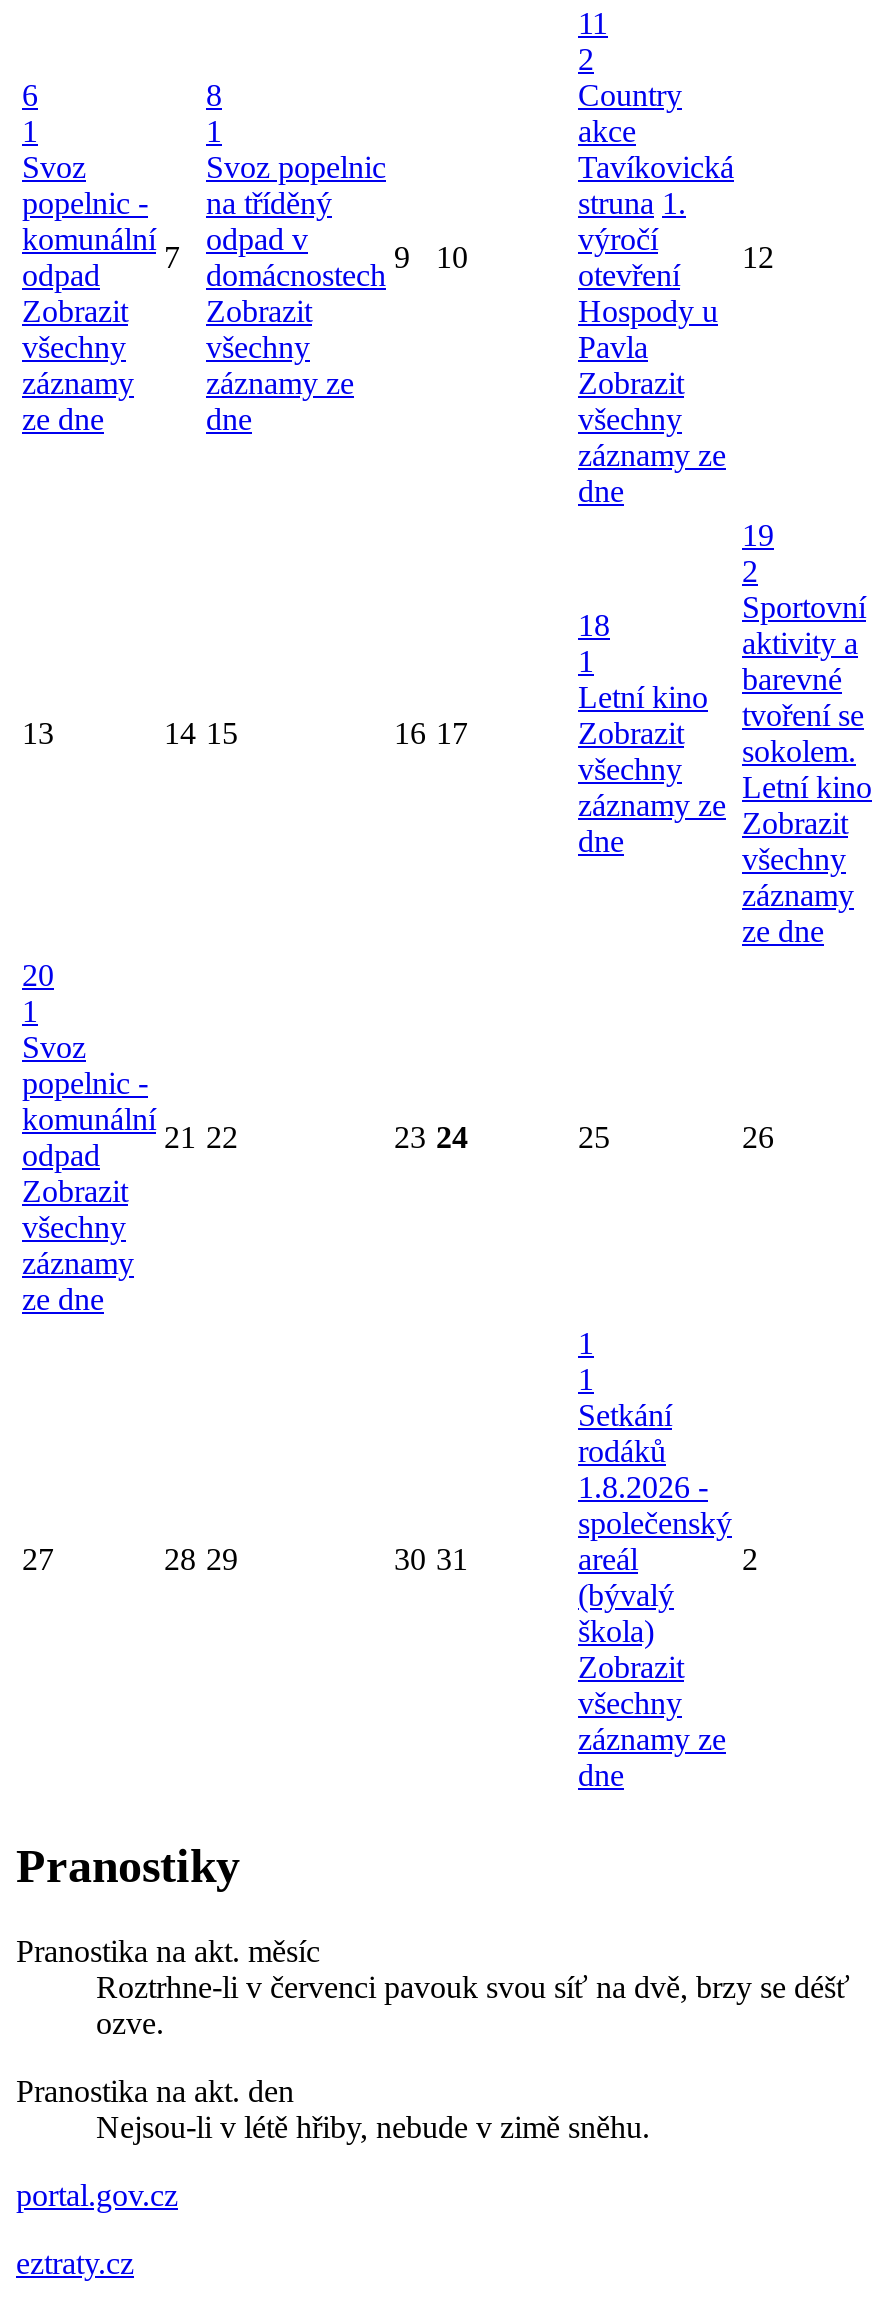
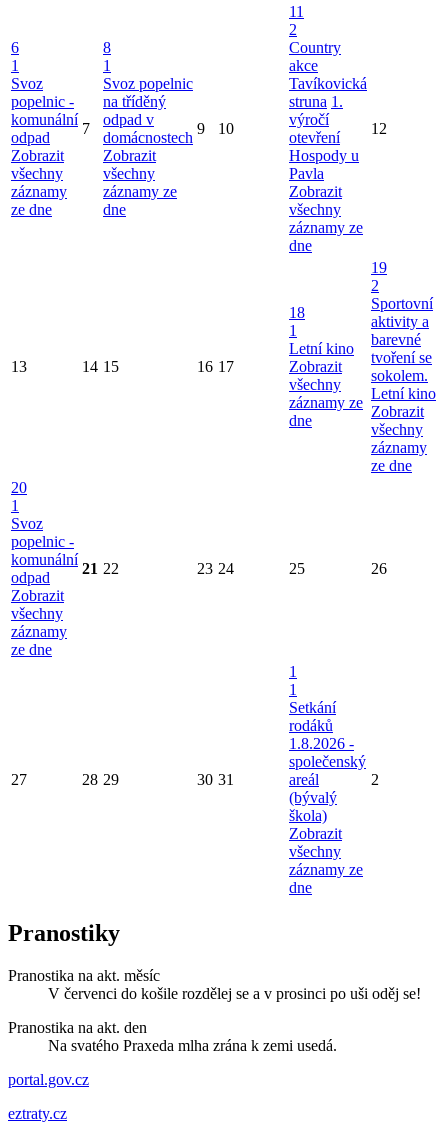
[96,1970,850,2040] Roztrhne-li v červenci pavouk svou síť na dvě, brzy se déšť | ozve. -> [48,985,421,1002] V červenci do košile rozdělej se a v prosinci po uši oděj se!
[96,2110,650,2144] Nejsou-li v létě hřiby, nebude v zimě sněhu. -> [48,1037,337,1054] Na svatého Praxeda mlha zrána k zemi usedá.

